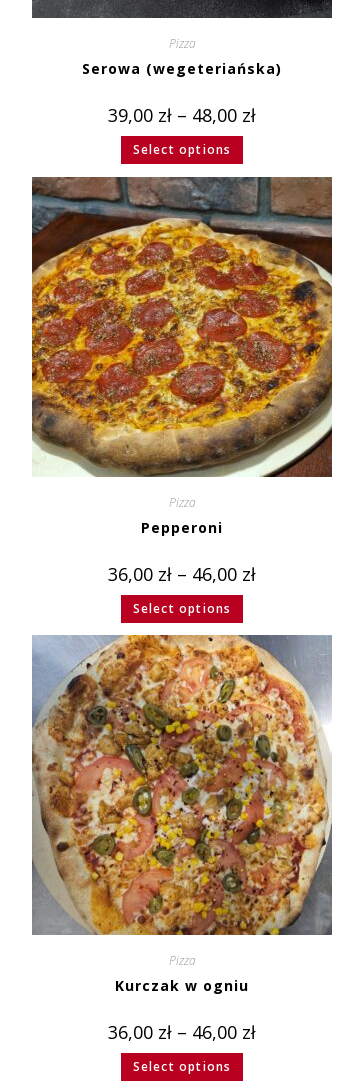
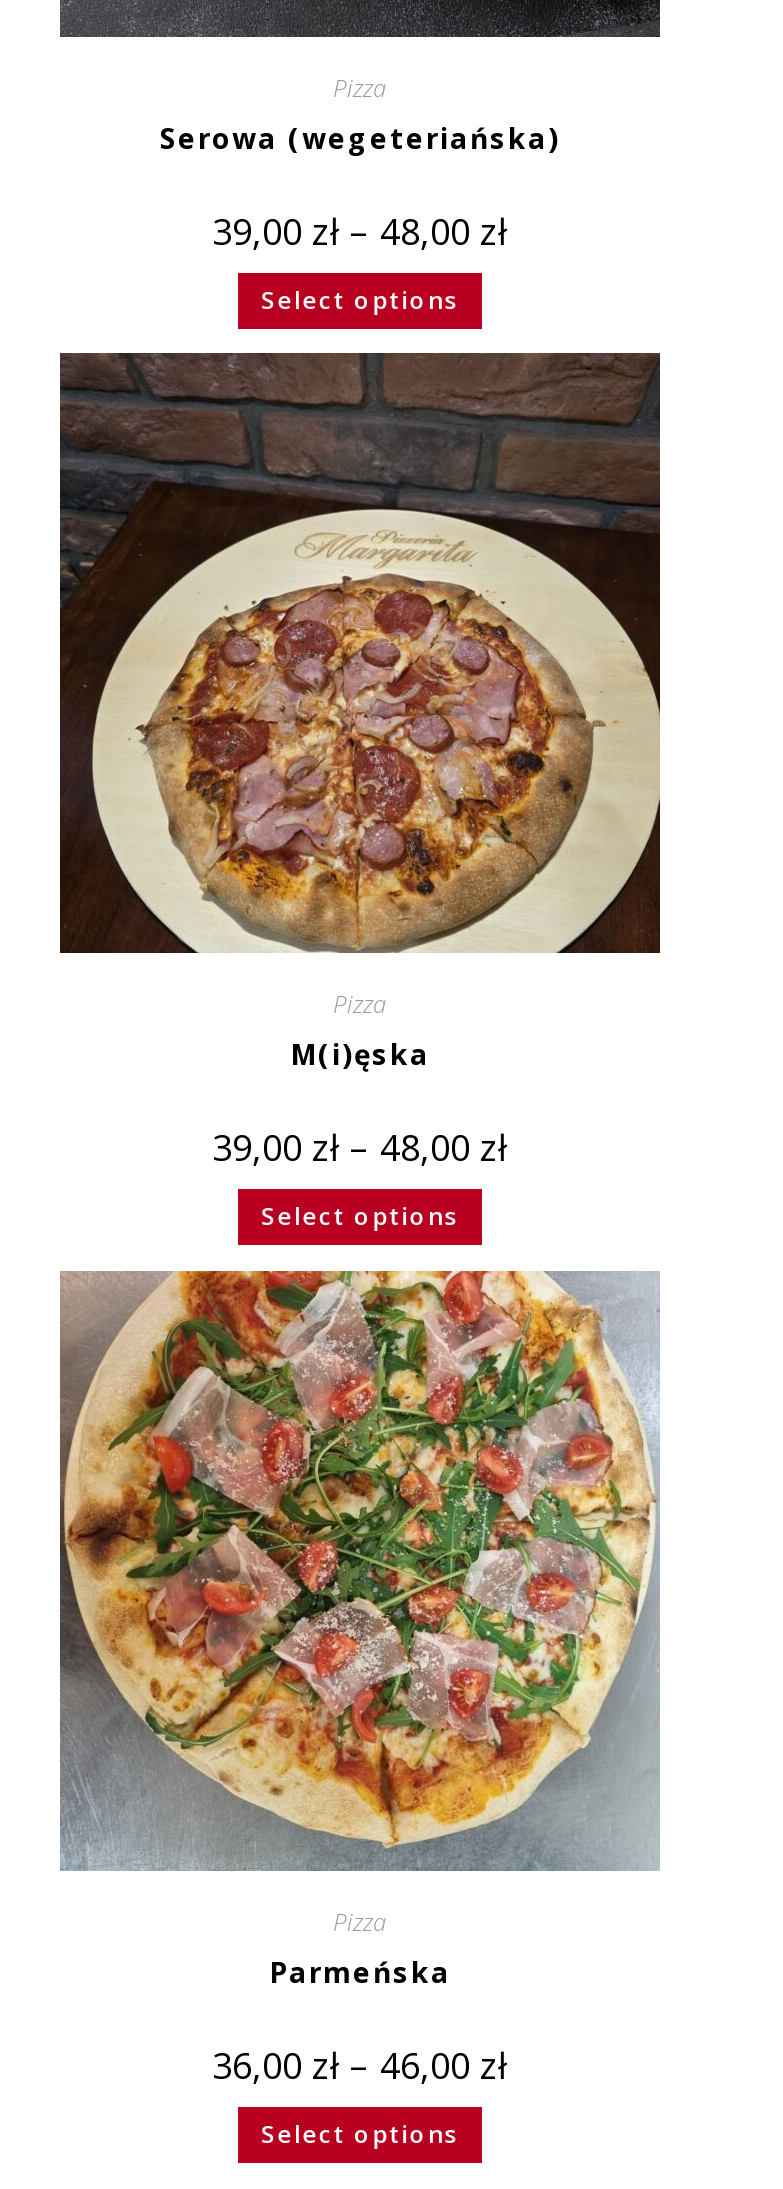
[31,176,333,537] [image] | Pepperoni -> [58,352,662,1073] [image] | M(i)ęska
[108,562,256,586] 36,00 zł – 46,00 zł -> [212,1123,508,1171] 39,00 zł – 48,00 zł
[32,634,332,936] [image] -> [60,1270,660,1872] [image]
[115,976,249,995] Kurczak w ogniu -> [269,1952,451,1990] Parmeńska

